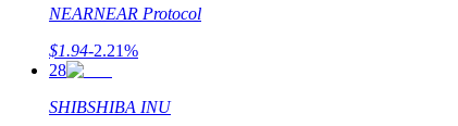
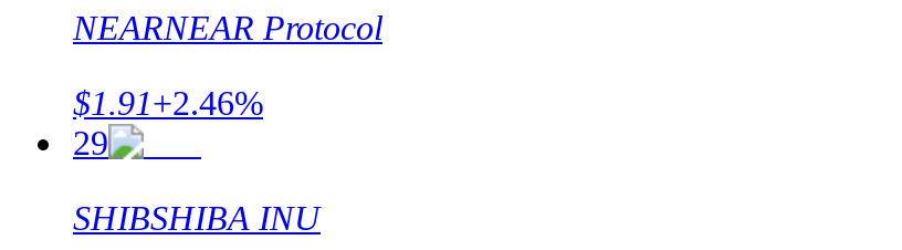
[49,41,138,79] $1.94-2.21% | 28 -> [73,83,263,160] $1.91+2.46% | 29

